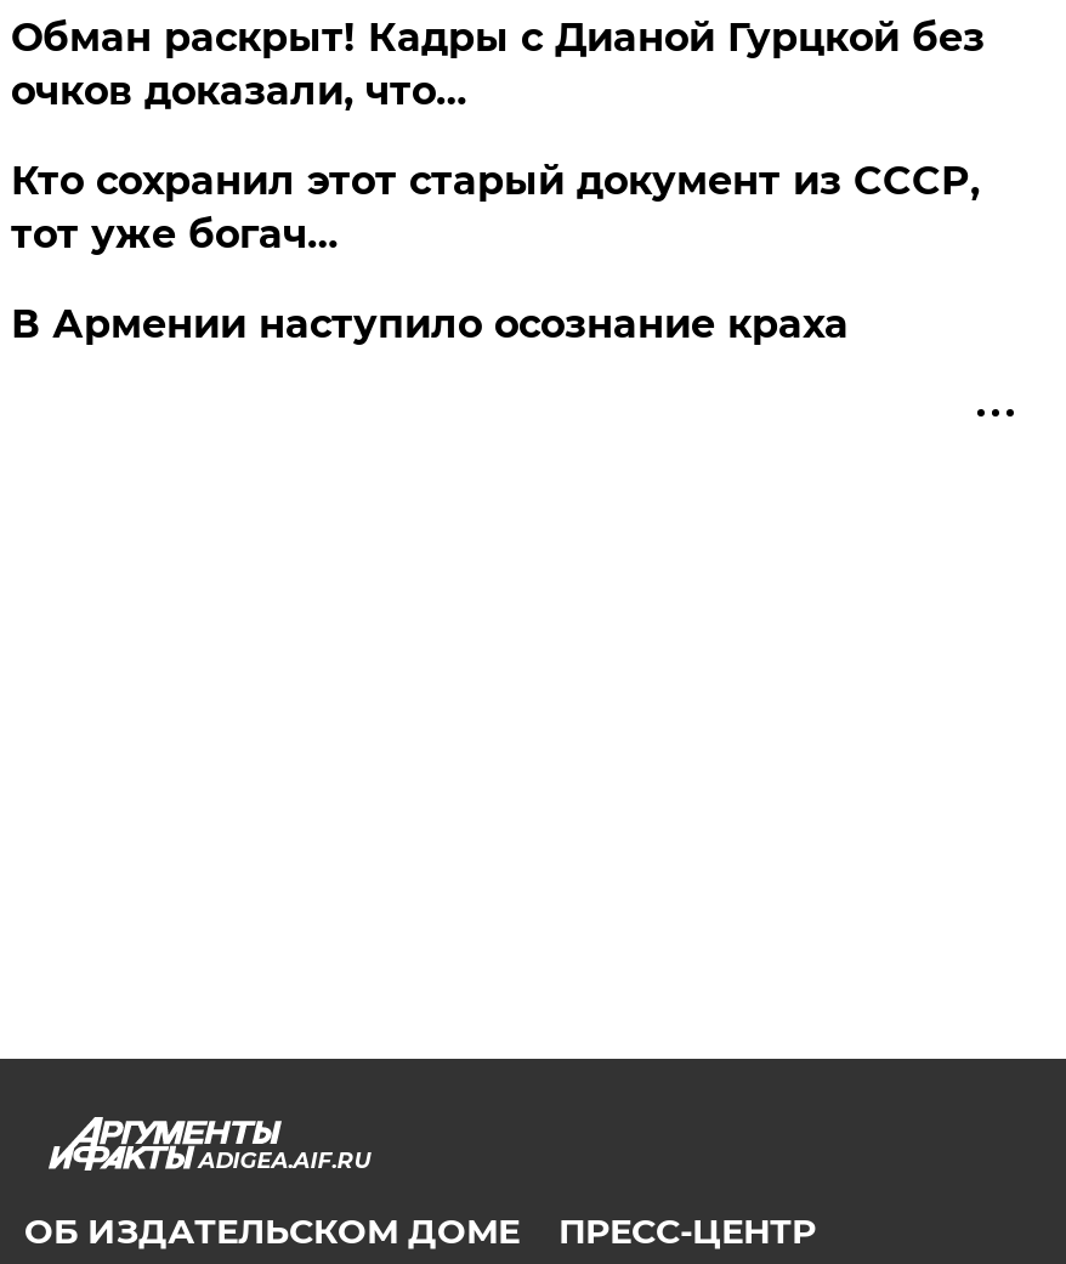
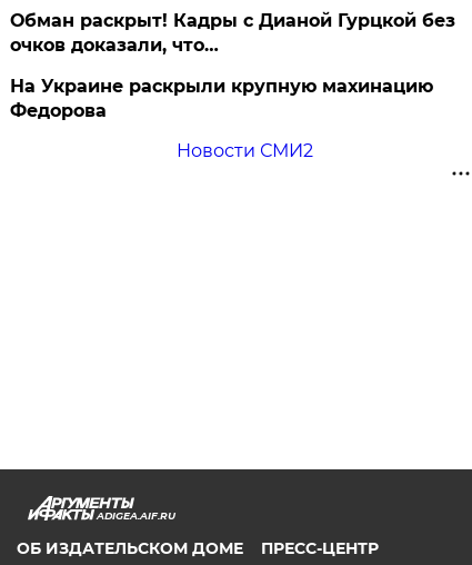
[11,157,980,257] Кто сохранил этот старый документ из СССР, | тот уже богач… -> [10,75,434,121] На Украине раскрыли крупную махинацию | Федорова
[11,301,848,347] В Армении наступило осознание краха -> [176,140,313,161] Новости СМИ2

